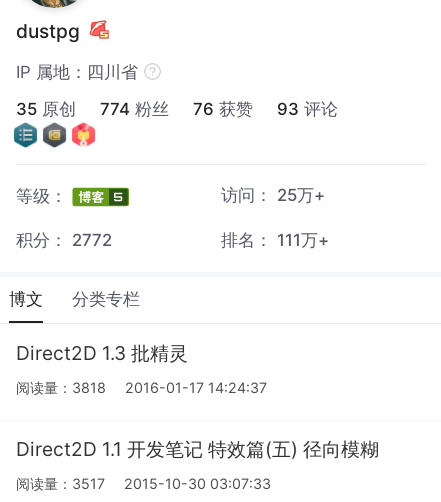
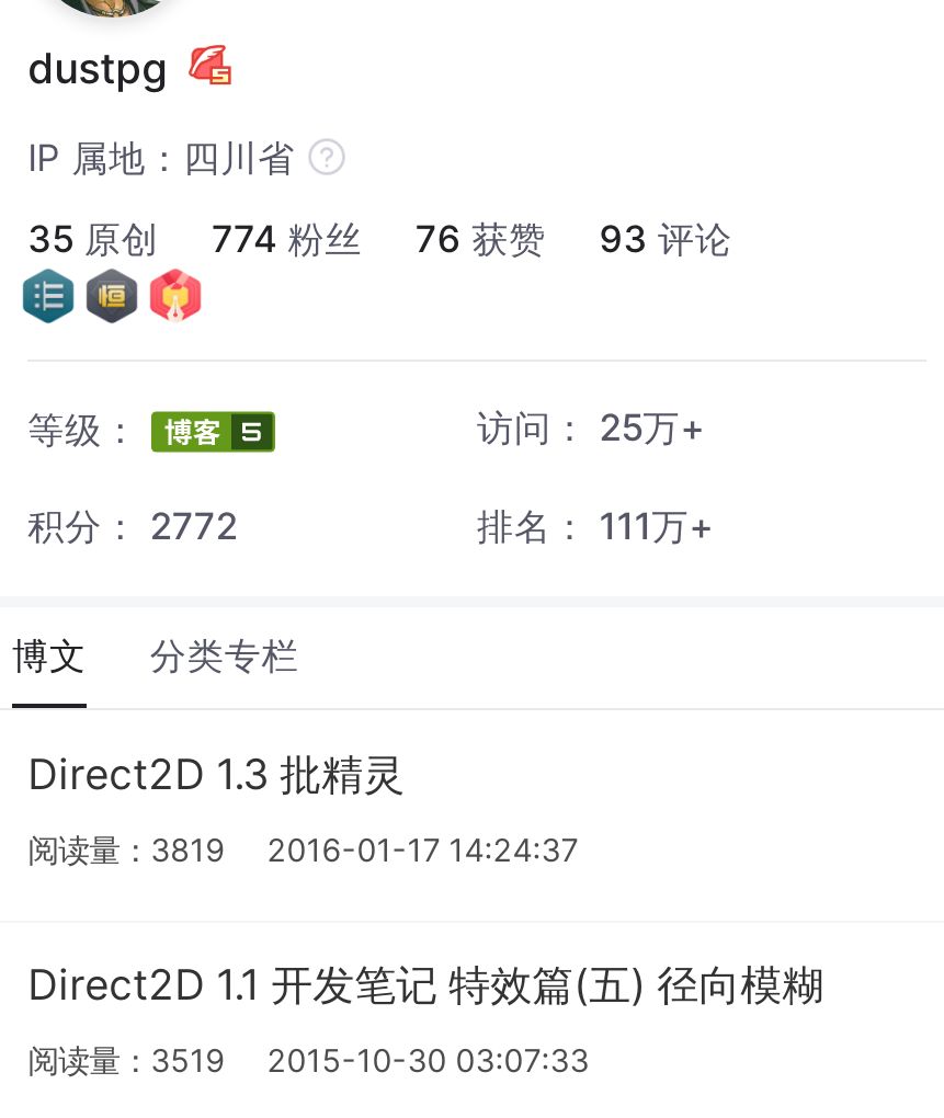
[16,379,267,396] 阅读量：3818 2016-01-17 14:24:37 -> [28,831,578,869] 阅读量：3819 2016-01-17 14:24:37
[16,475,271,492] 阅读量：3517 2015-10-30 03:07:33 -> [28,1042,589,1079] 阅读量：3519 2015-10-30 03:07:33

